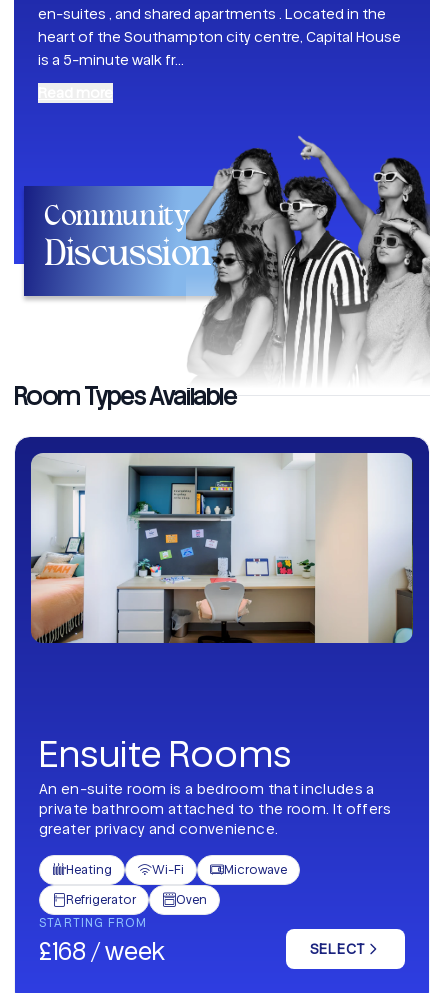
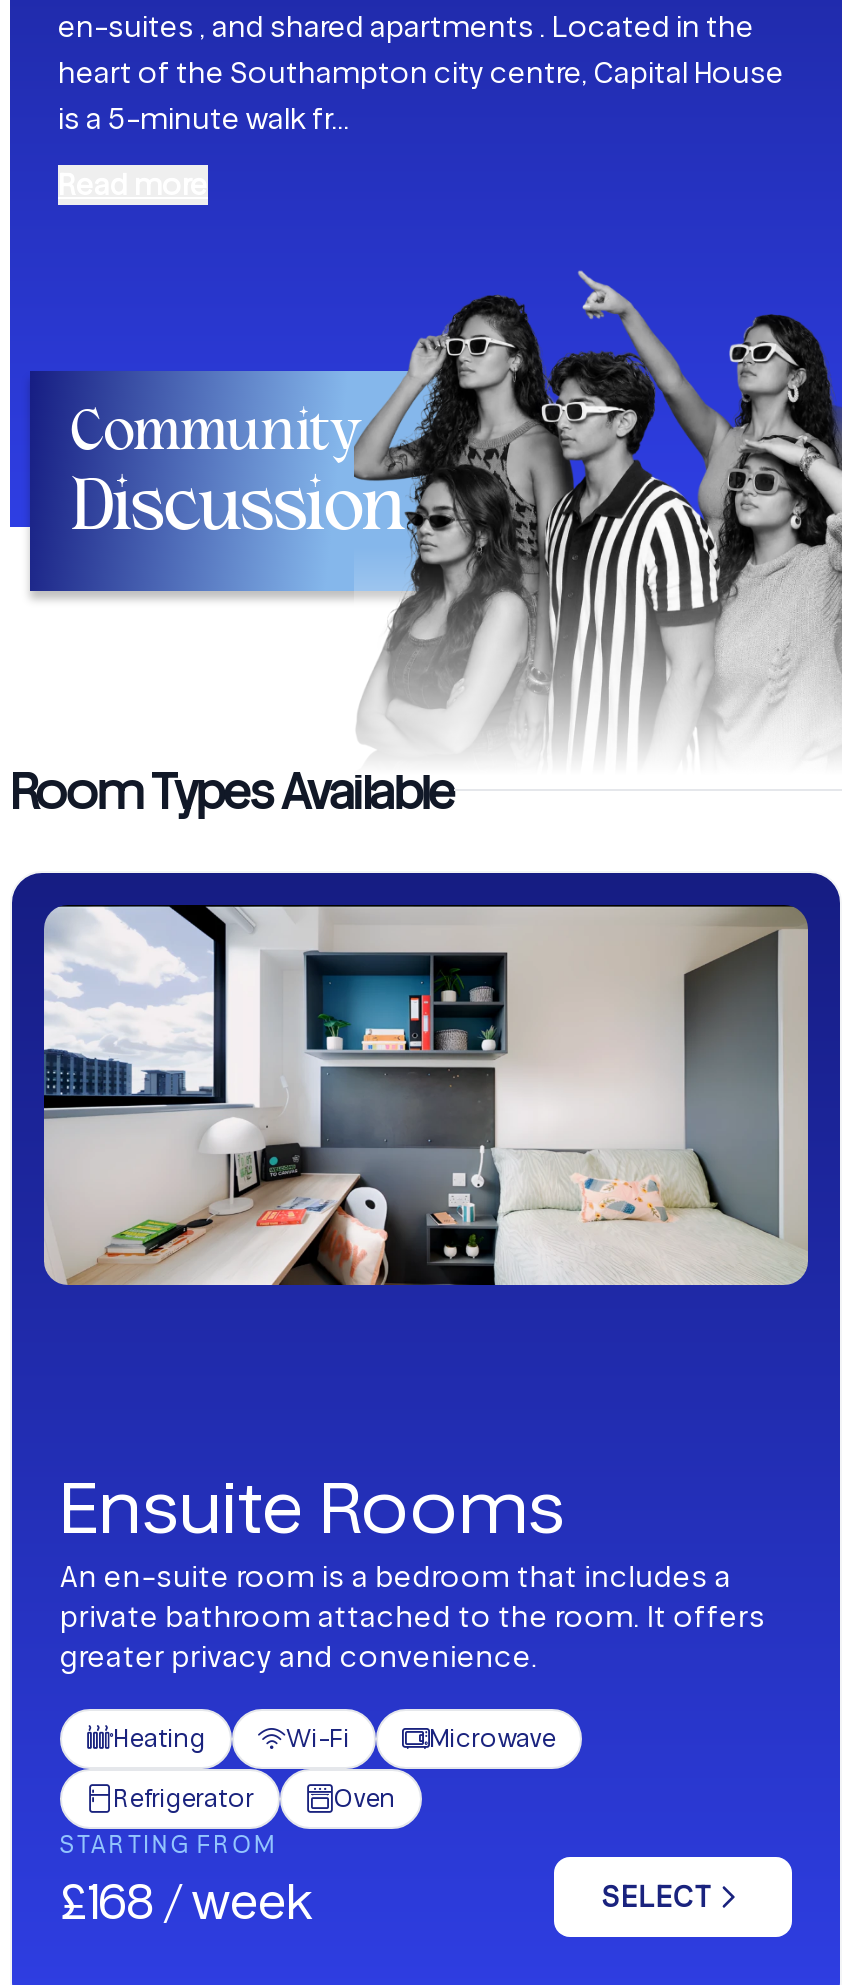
[30,452,414,644] [image] -> [42,903,810,1287] [image]

